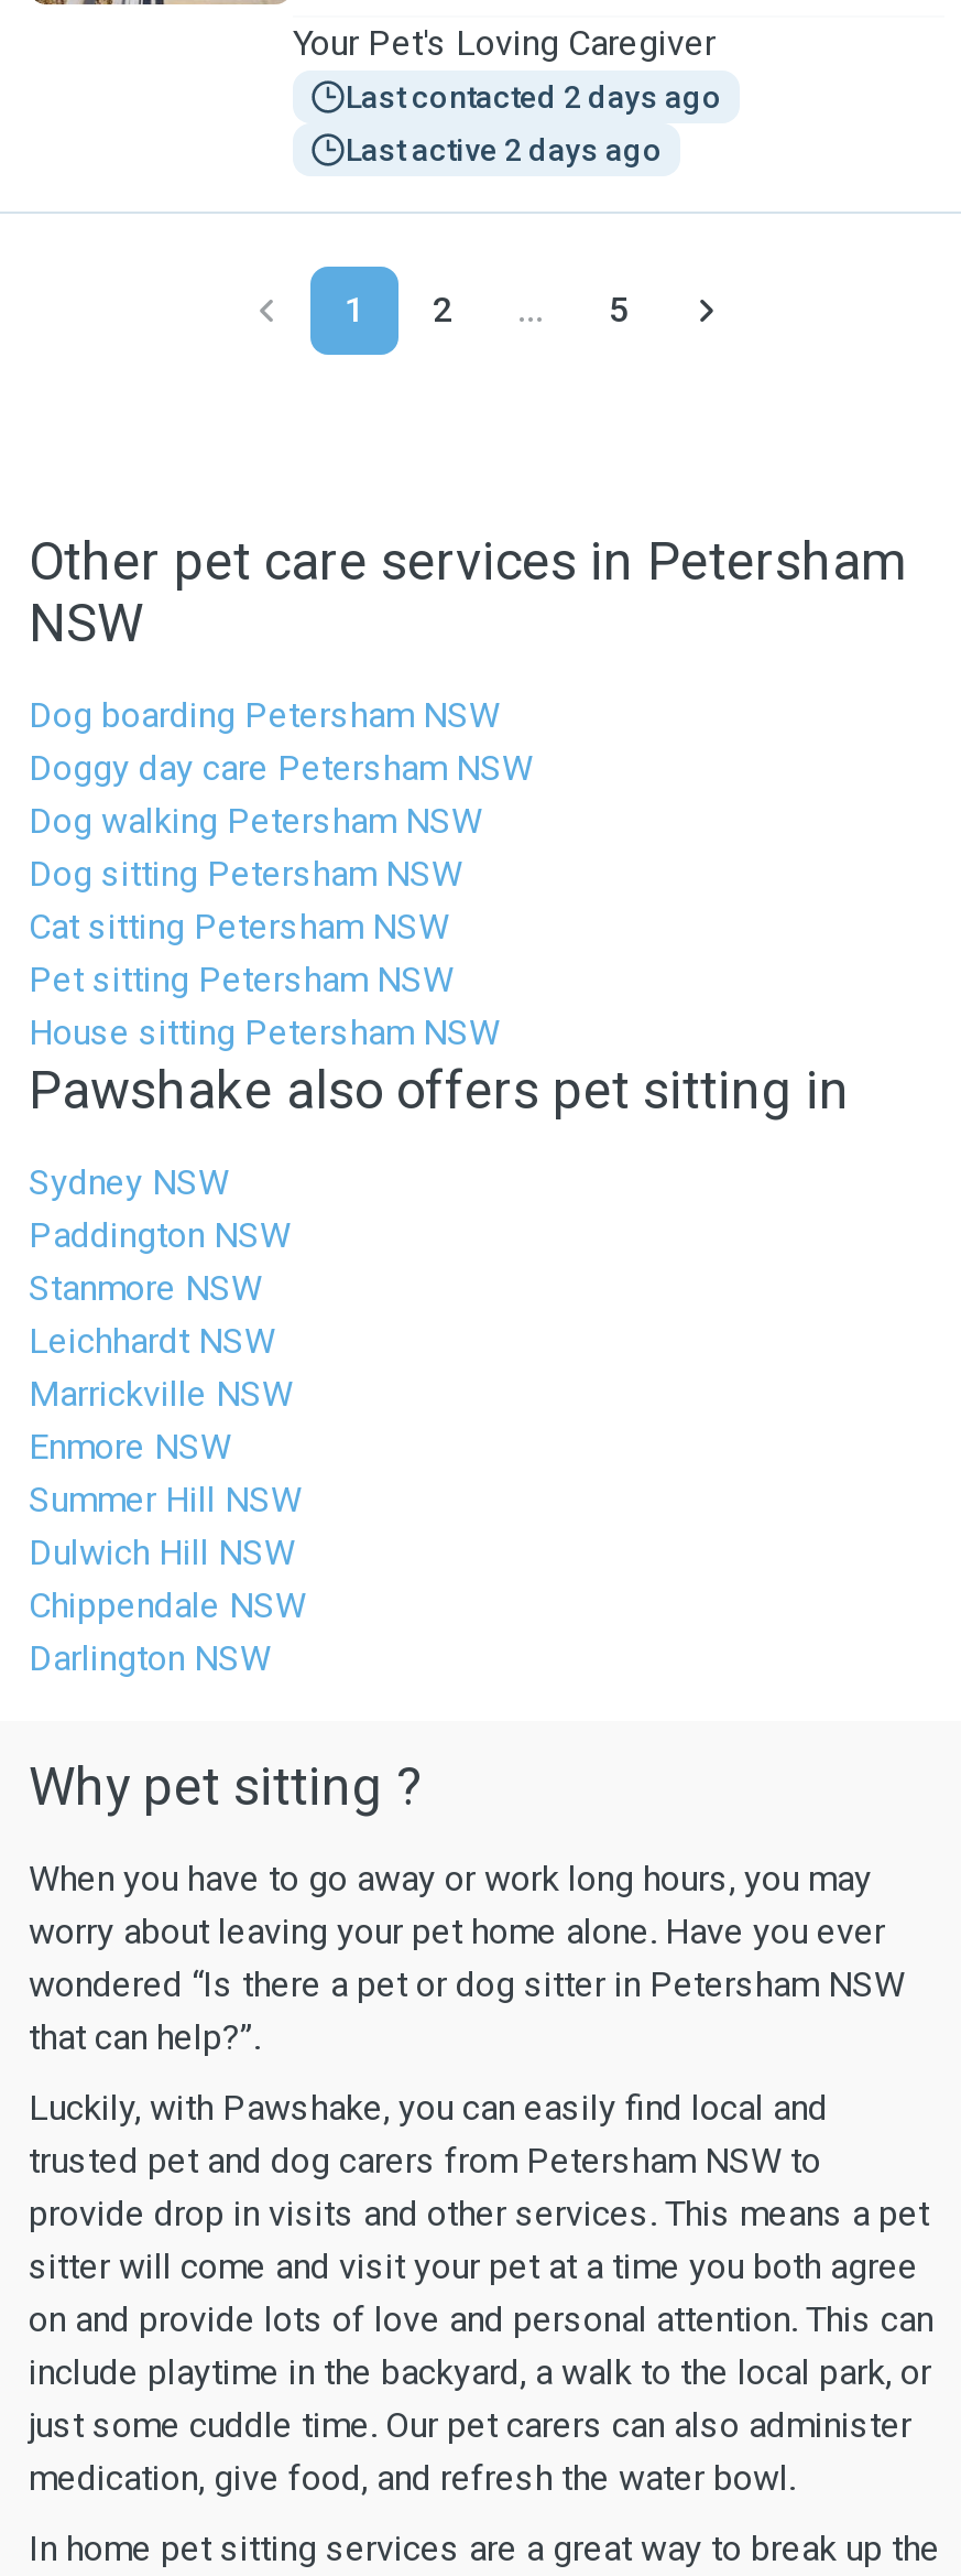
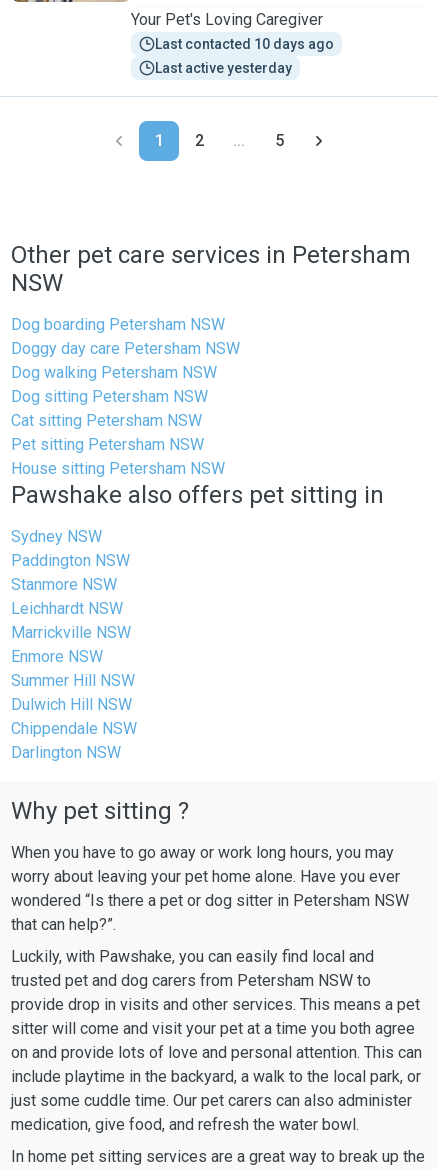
[346,79,722,115] Last contacted 2 days ago -> [155,36,334,52] Last contacted 10 days ago
[346,132,663,167] Last active 2 days ago -> [155,60,292,76] Last active yesterday

